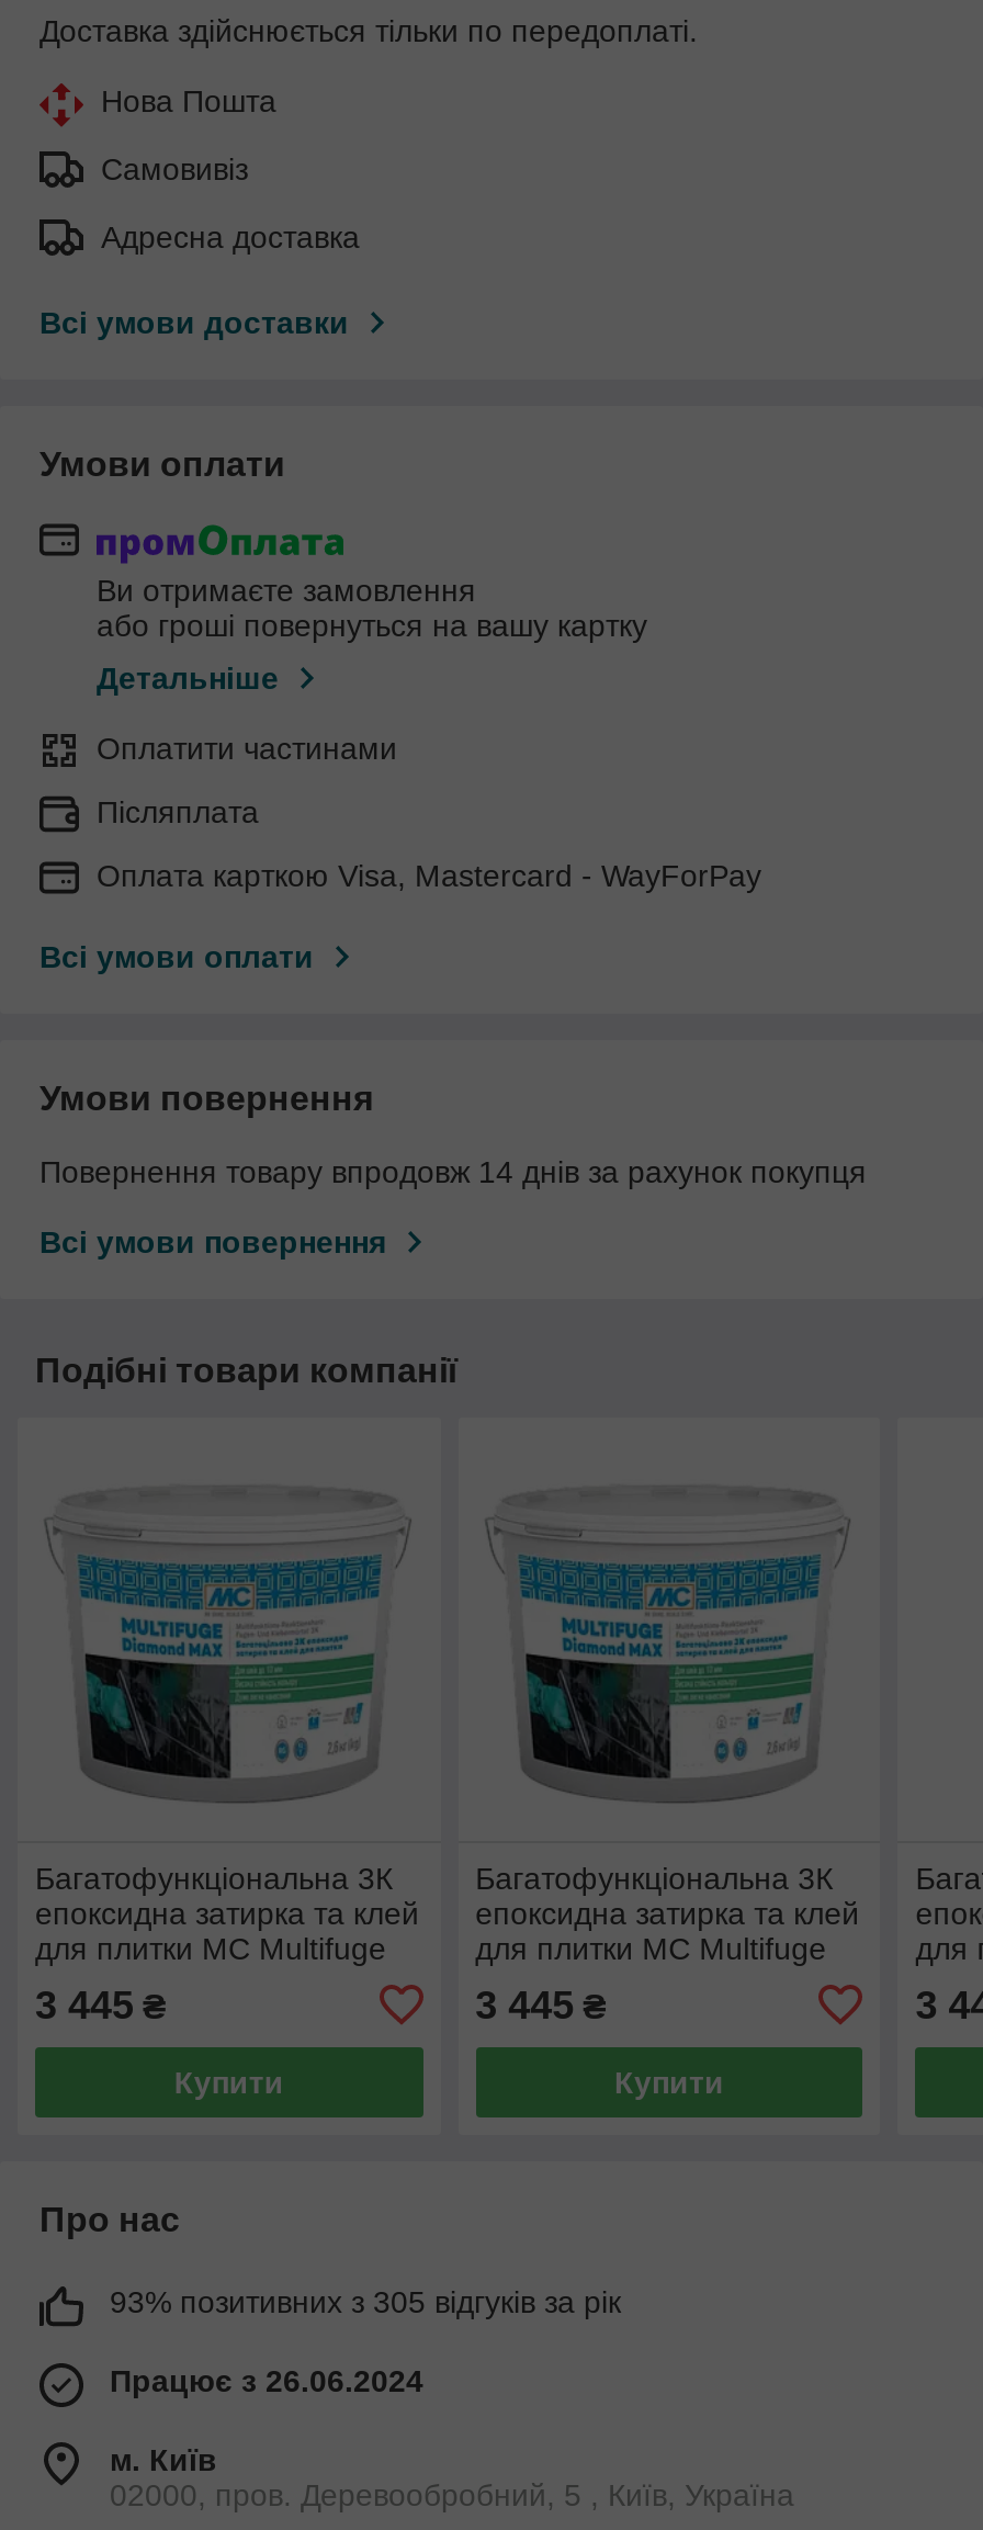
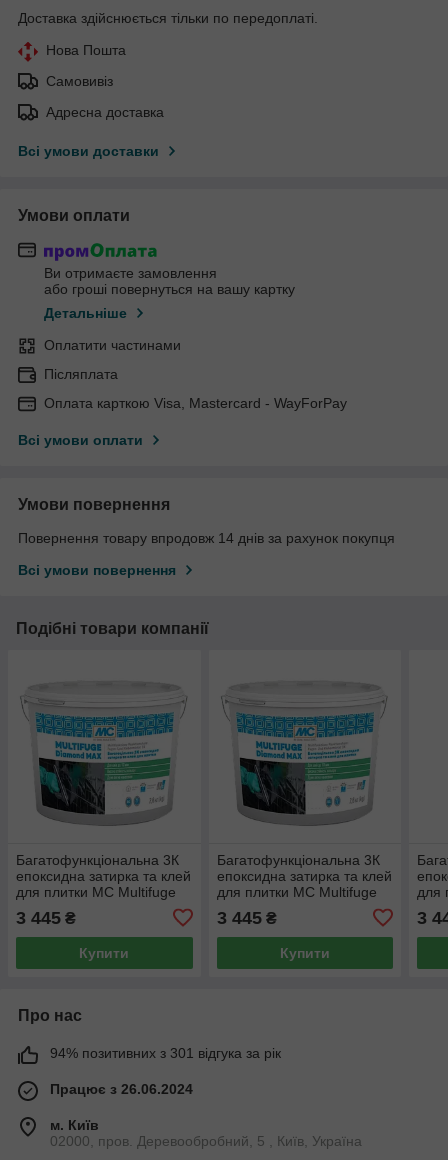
[110,2284,621,2319] 93% позитивних з 305 відгуків за рік -> [50,1045,281,1061] 94% позитивних з 301 відгука за рік

